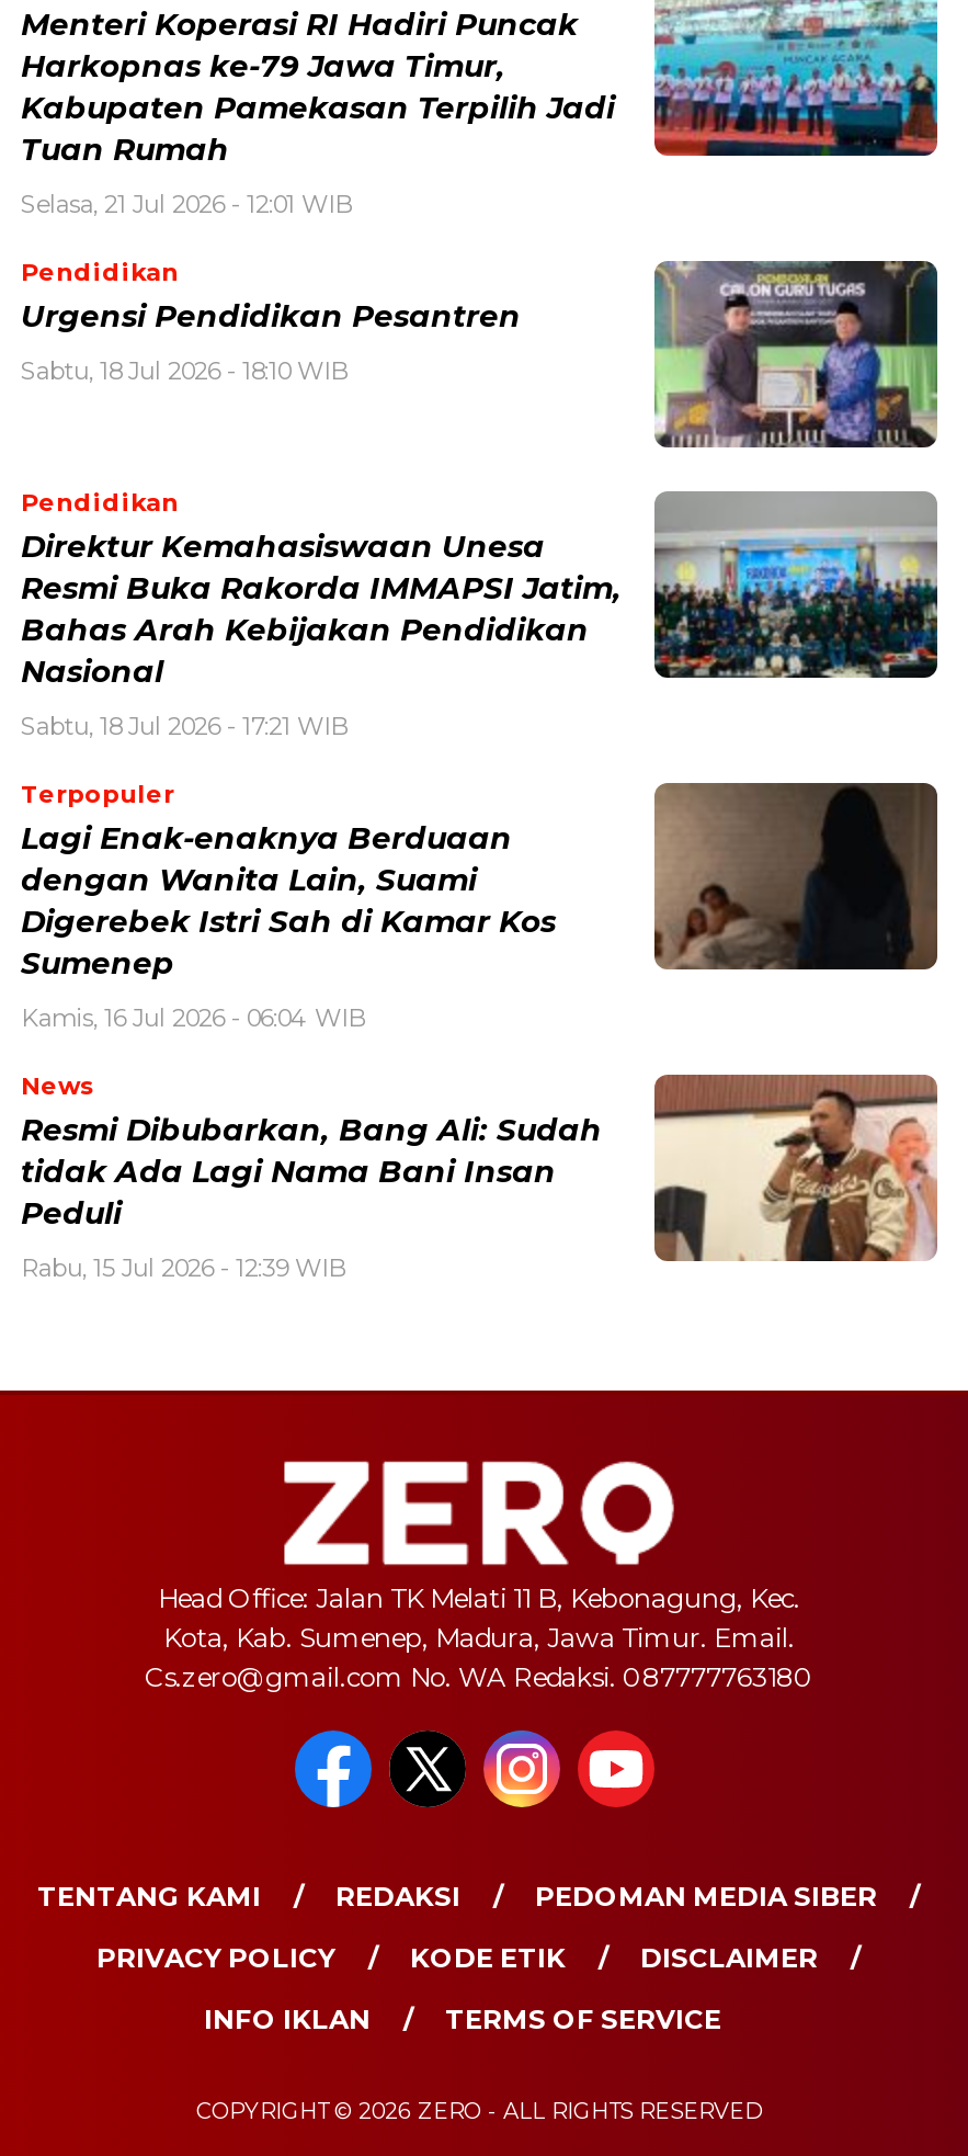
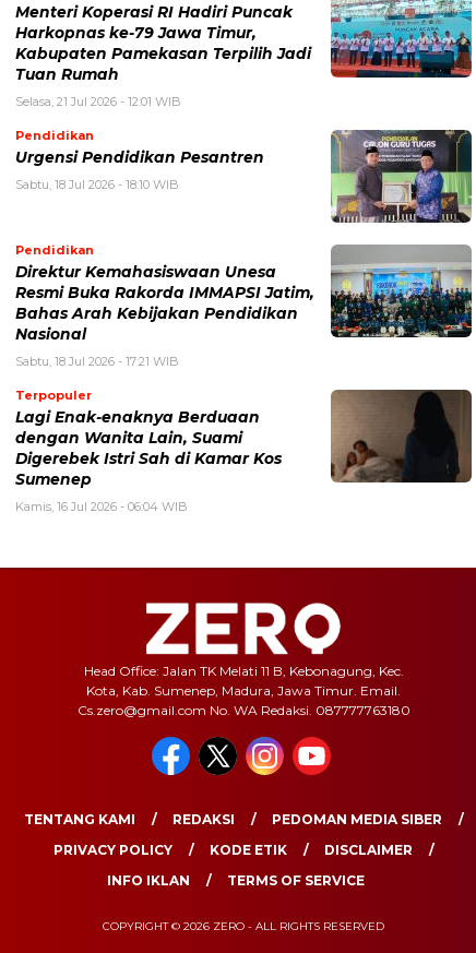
[21,1071,939,1284] [image] | News | Resmi Dibubarkan, Bang Ali: Sudah | tidak Ada Lagi Nama Bani Insan | Peduli | Rabu, 15 Jul 2026 - 12:39 WIB -> none

